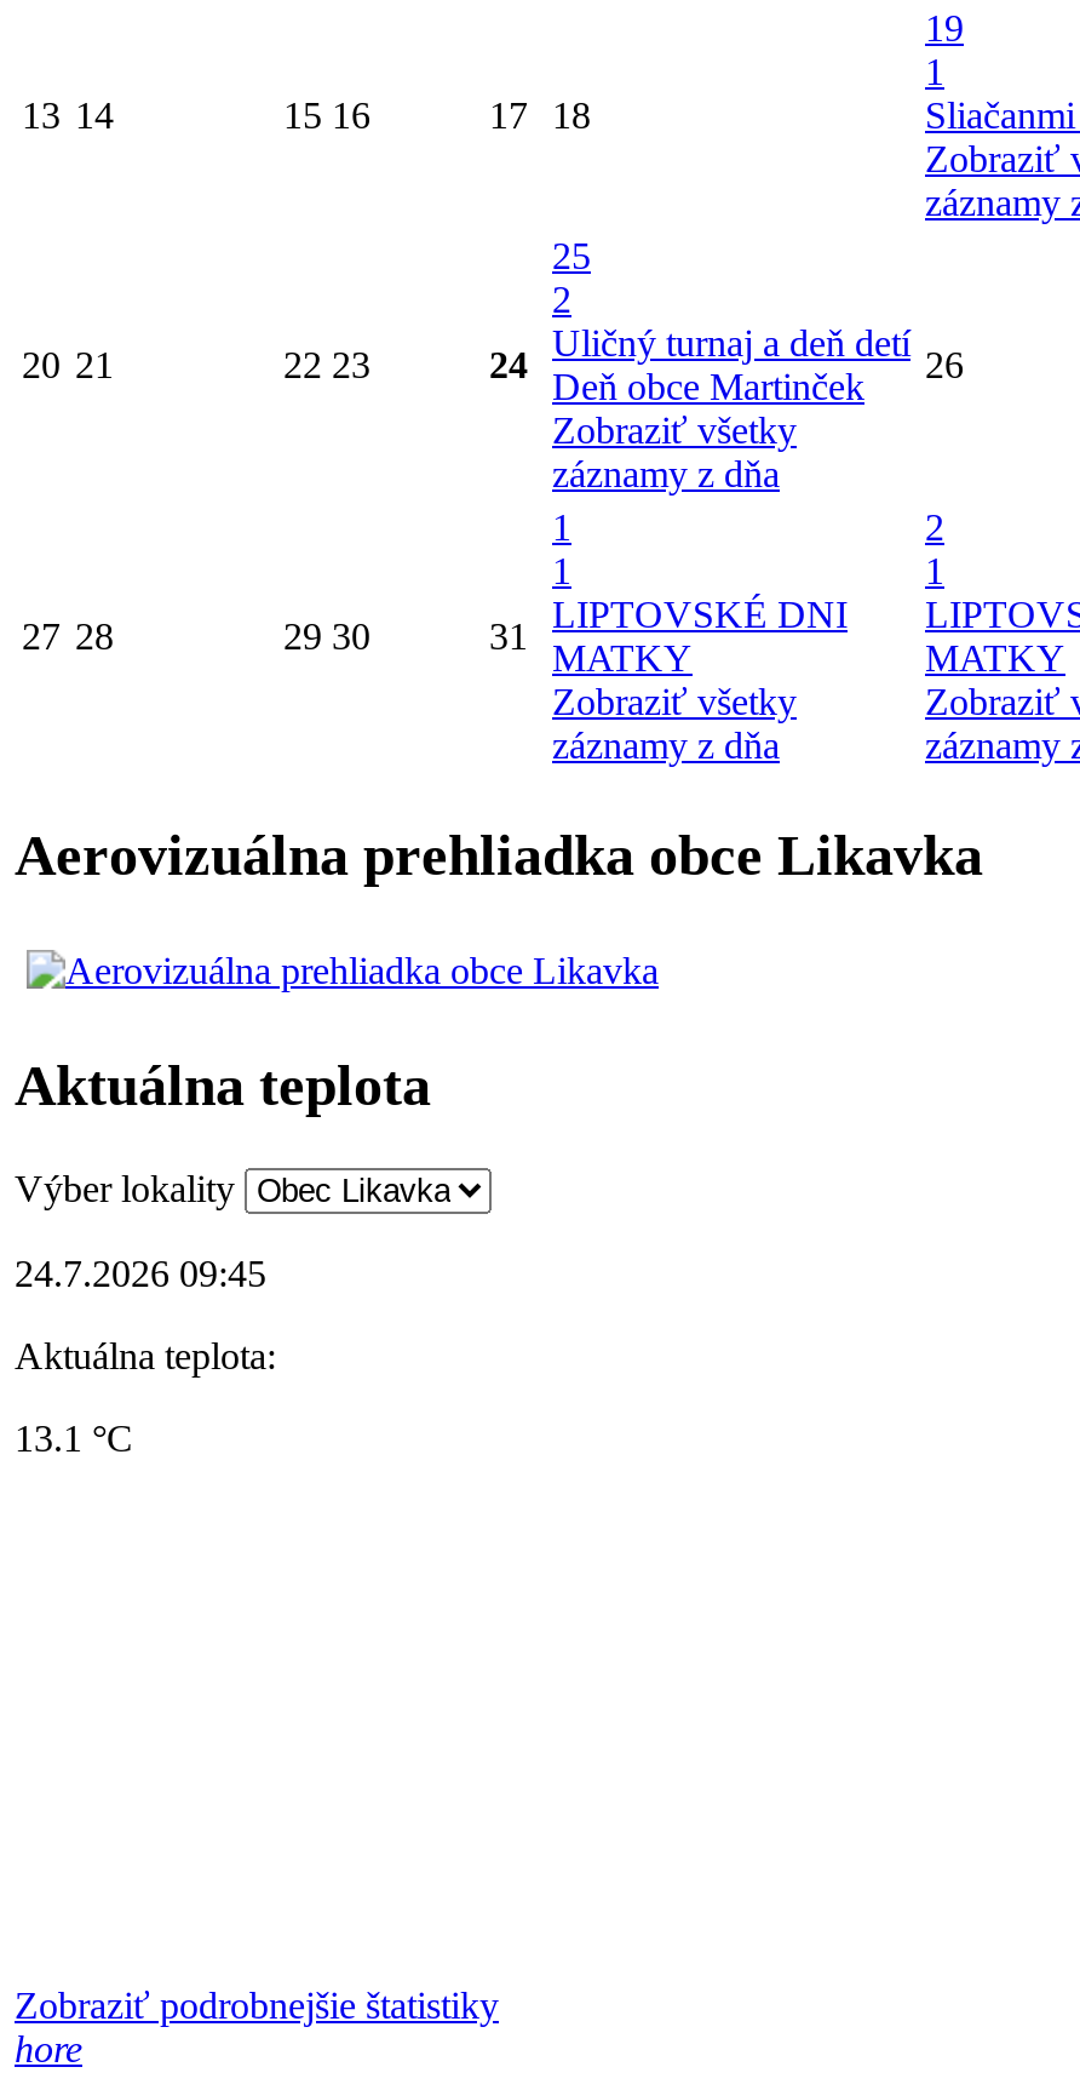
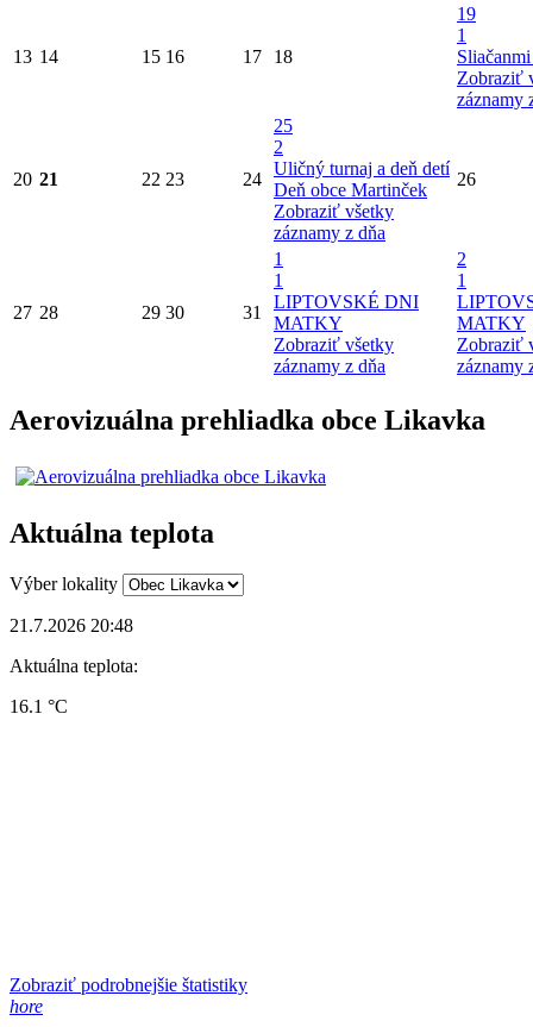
[15,1253,266,1294] 24.7.2026 09:45 -> [10,615,133,635] 21.7.2026 20:48
[15,1418,133,1459] 13.1 °C -> [10,696,68,716] 16.1 °C

